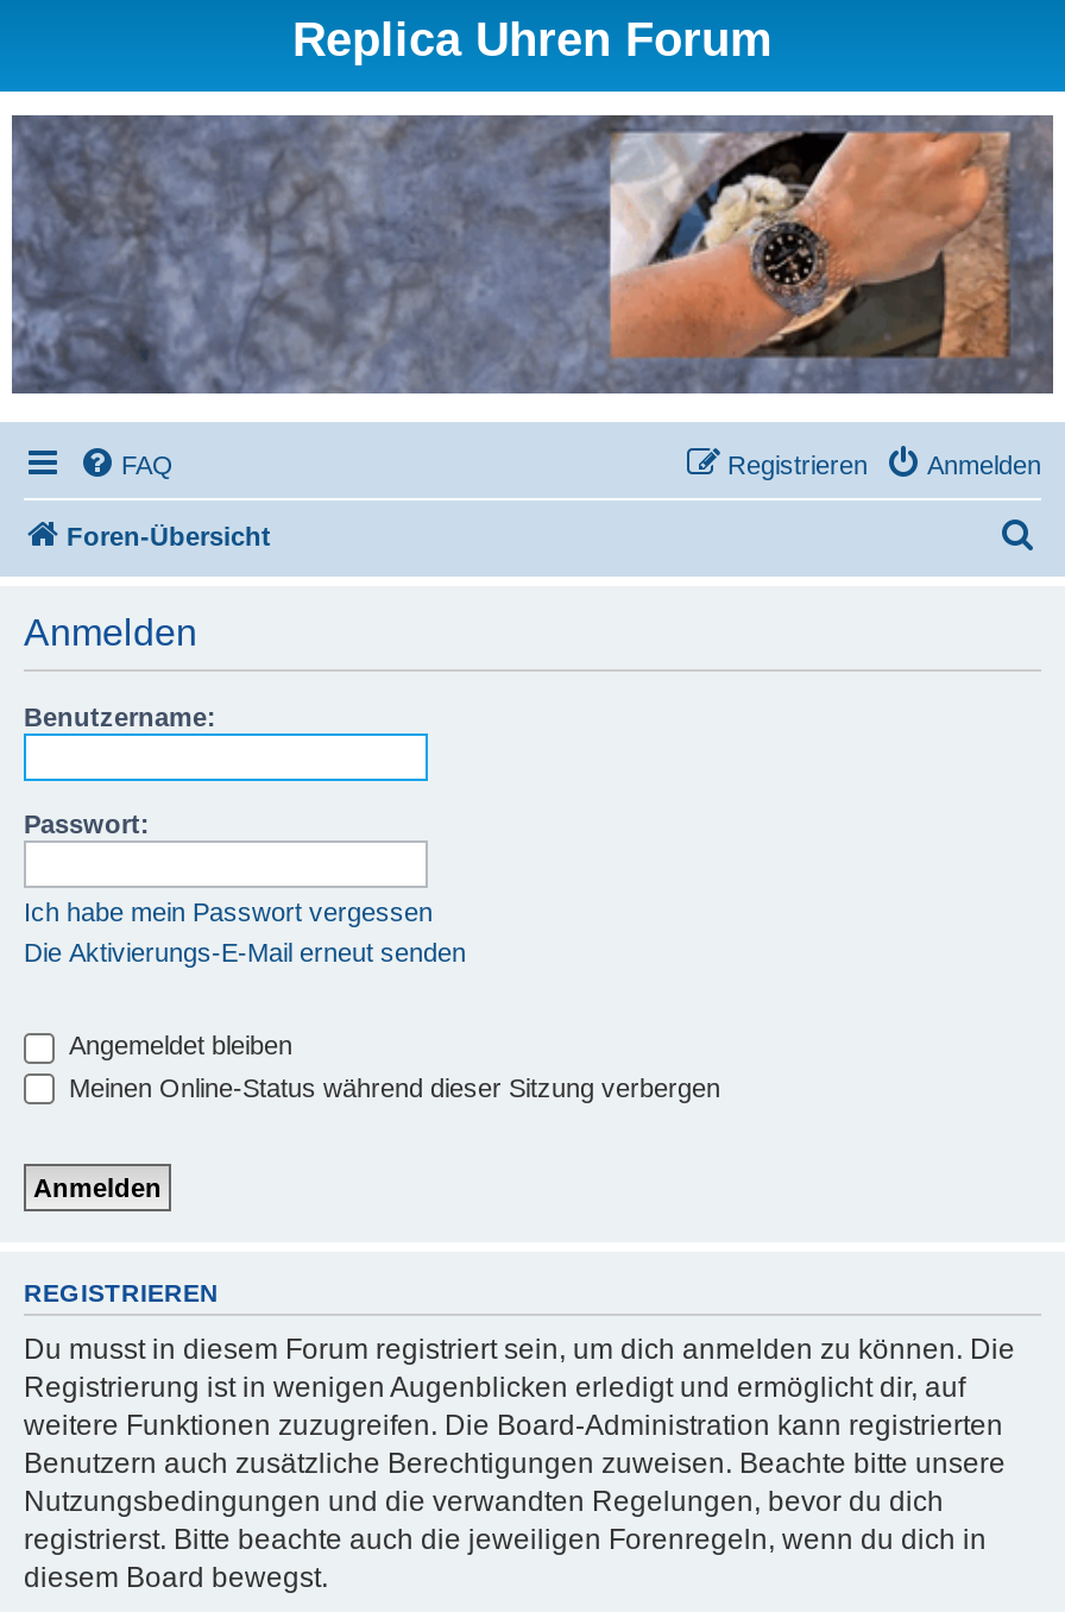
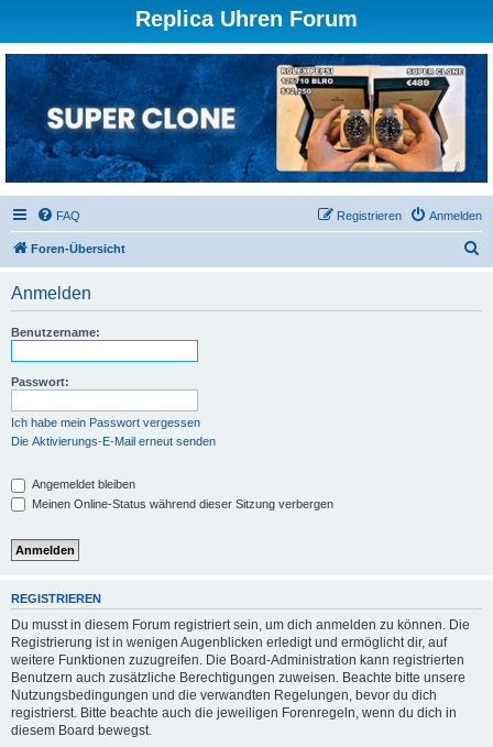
[12,113,1055,396] [image] -> [6,53,489,184] [image]

